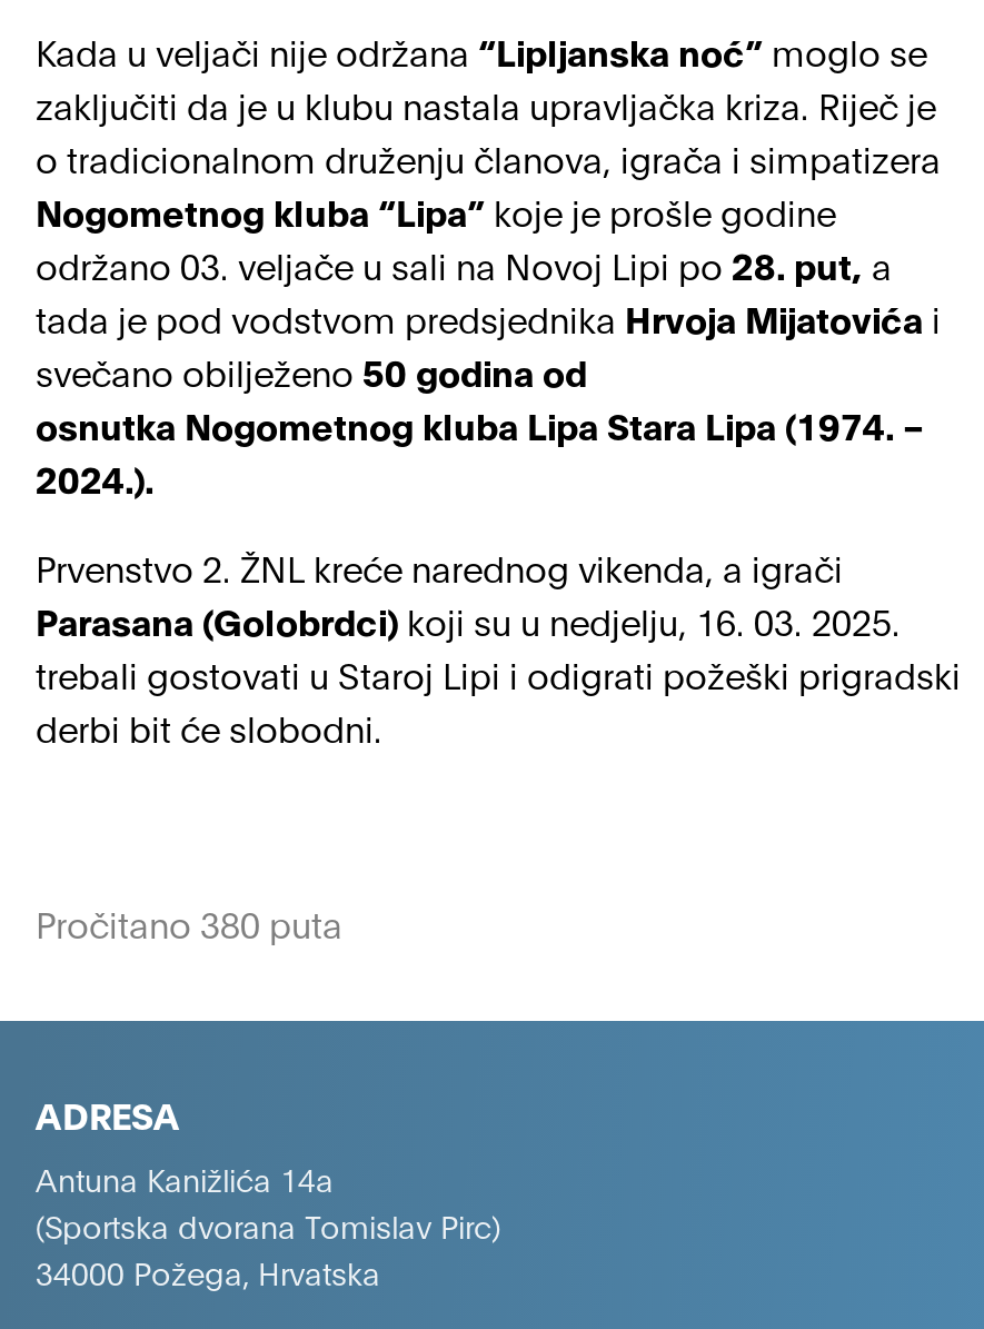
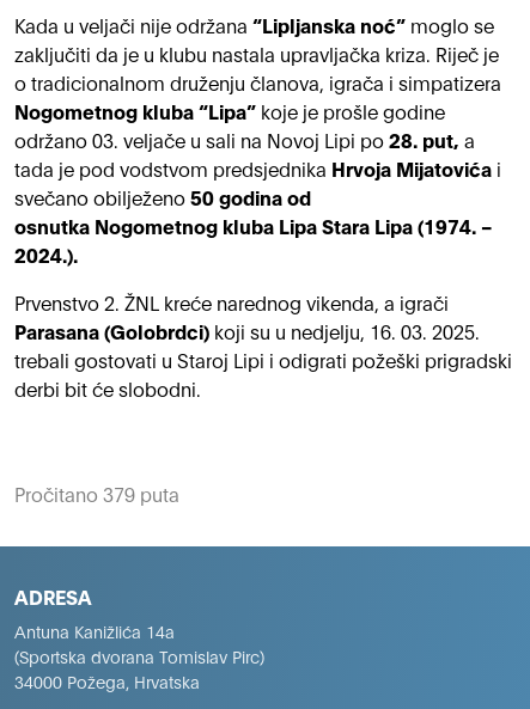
[36,899,342,946] Pročitano 380 puta -> [14,481,179,506] Pročitano 379 puta

